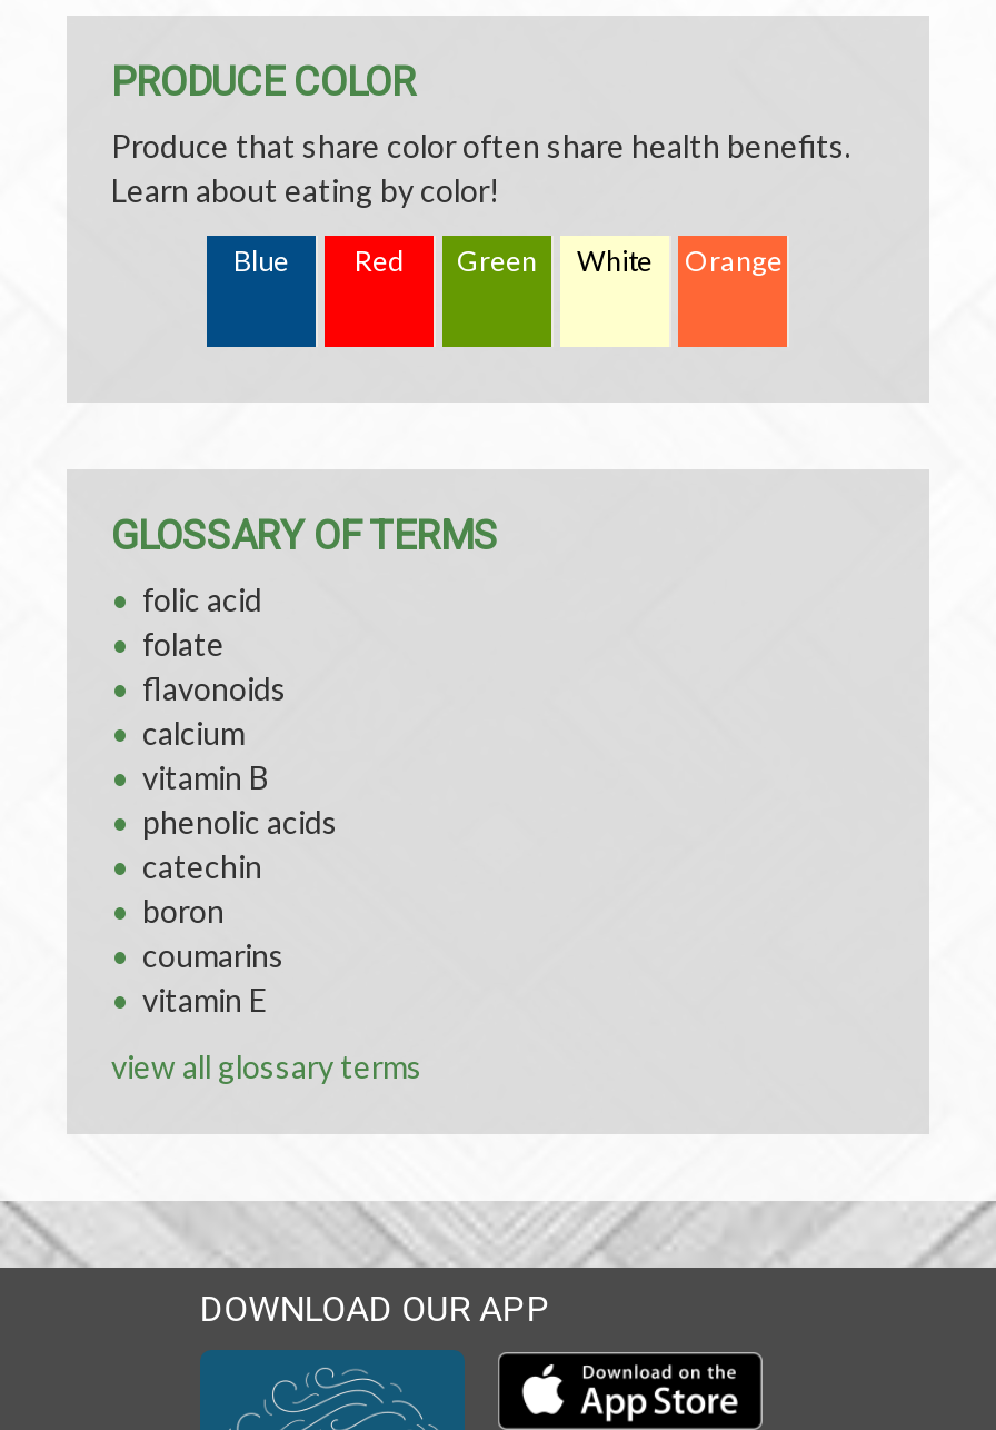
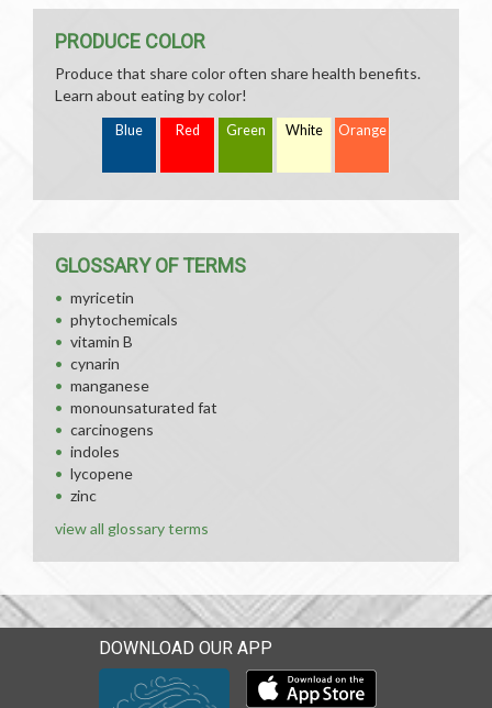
[142,580,287,752] folic acid | folate | flavonoids | calcium -> [70,288,178,329] myricetin | phytochemicals
moved [142,758,269,796] -> [70,332,133,351]: vitamin B
[142,803,338,1019] phenolic acids | catechin | boron | coumarins | vitamin E -> [70,354,217,505] cynarin | manganese | monounsaturated fat | carcinogens | indoles | lycopene | zinc

